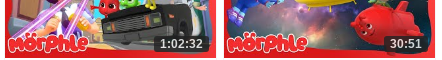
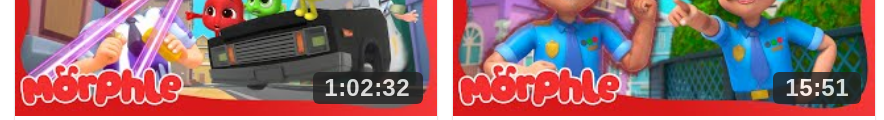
[390,37,422,51] 30:51 -> [785,74,849,102] 15:51

